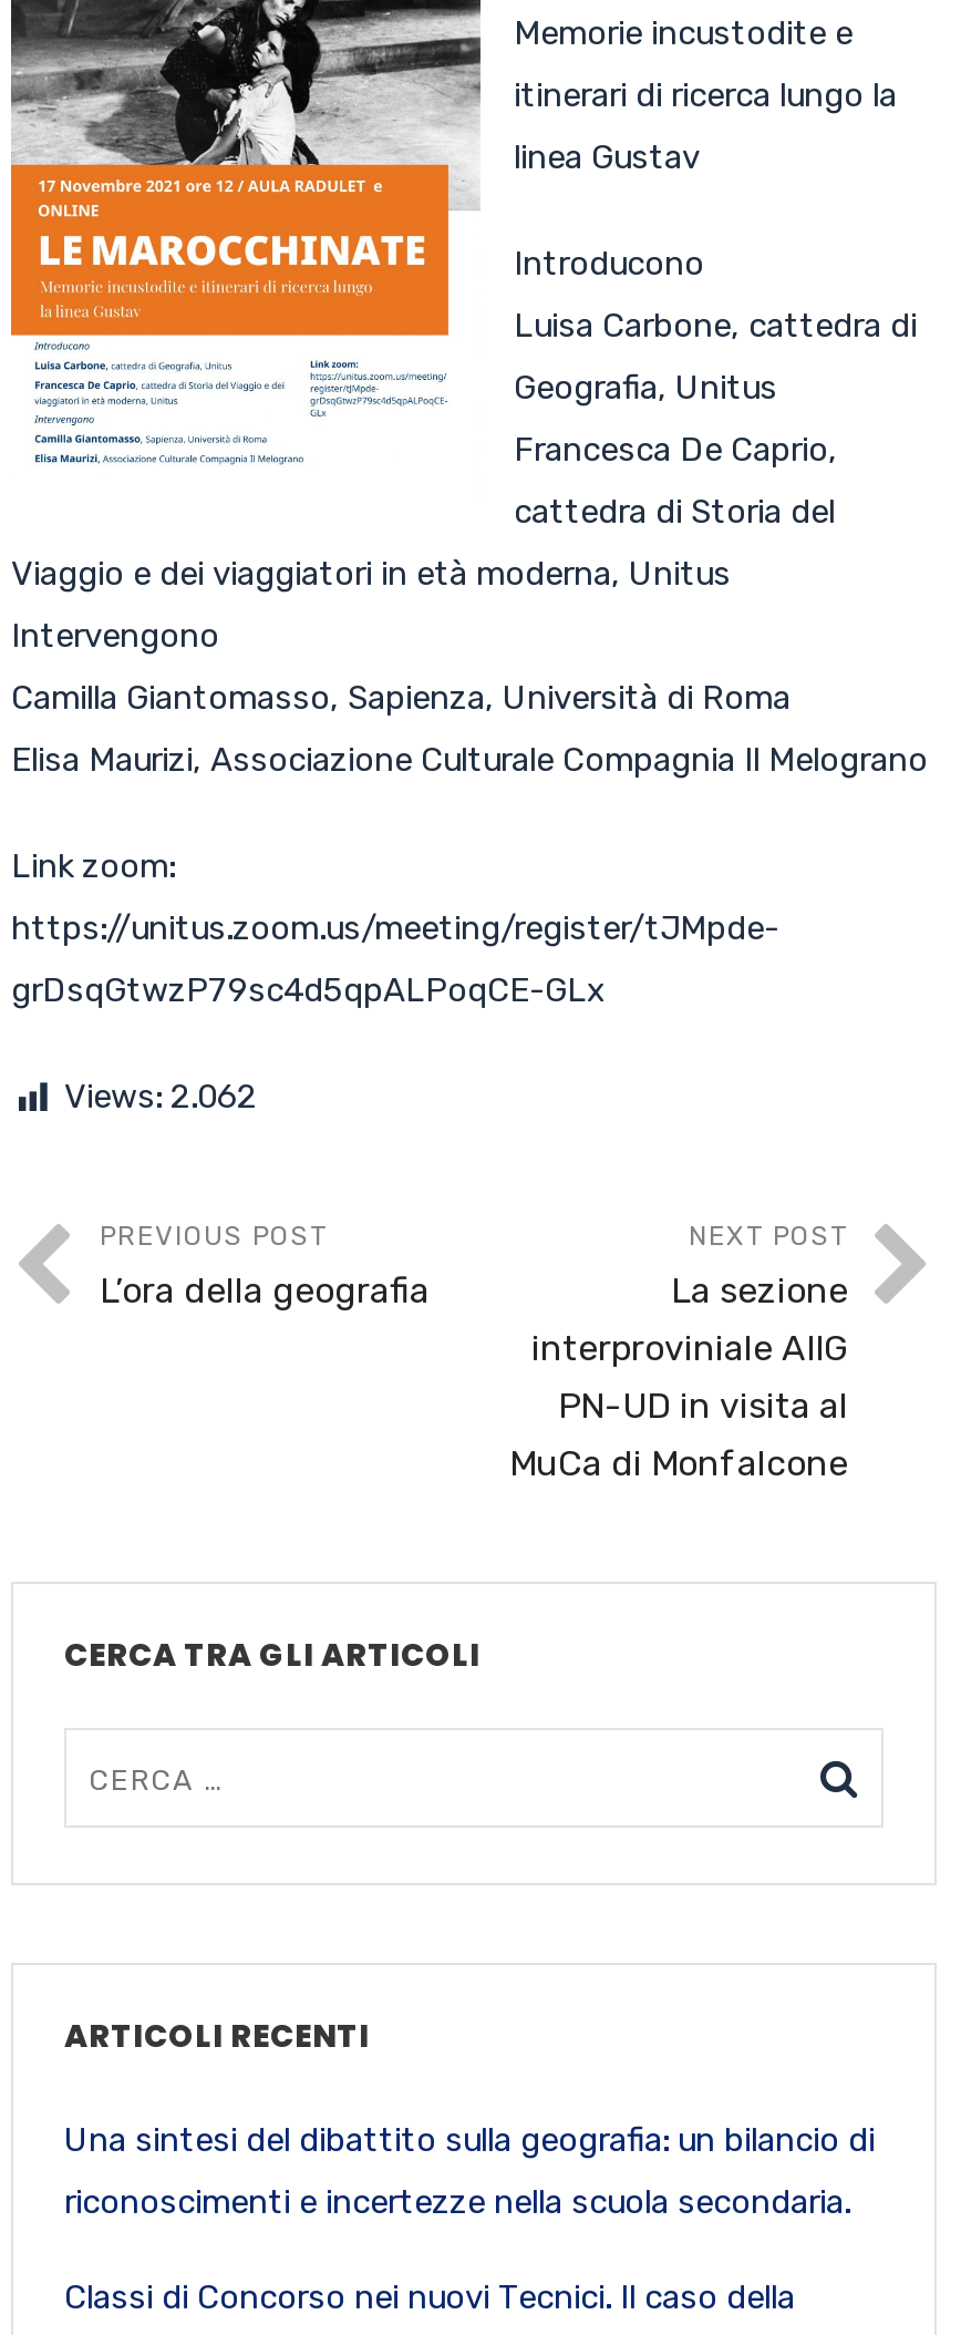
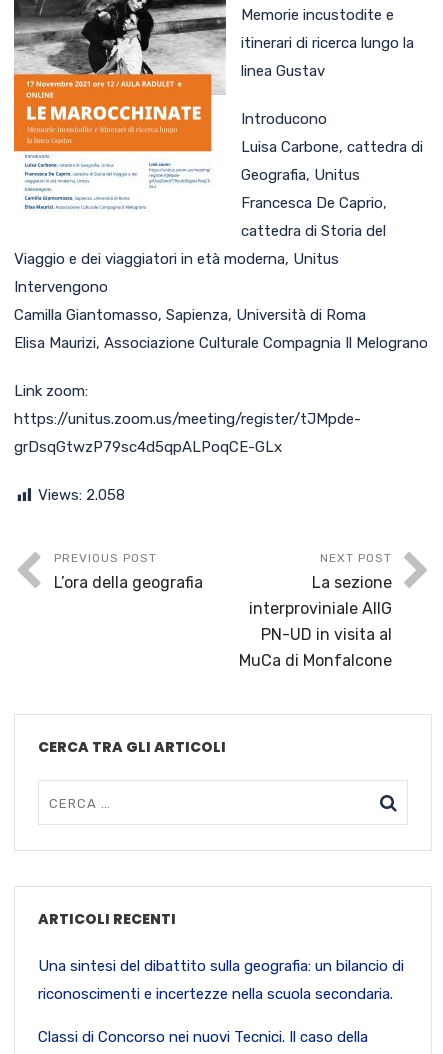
[64,1078,257,1118] Views: 2.062 -> [38,486,125,504] Views: 2.058

